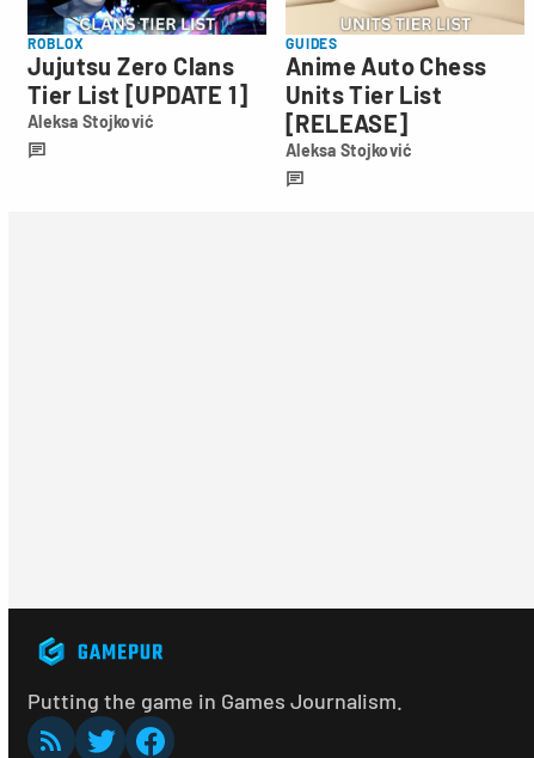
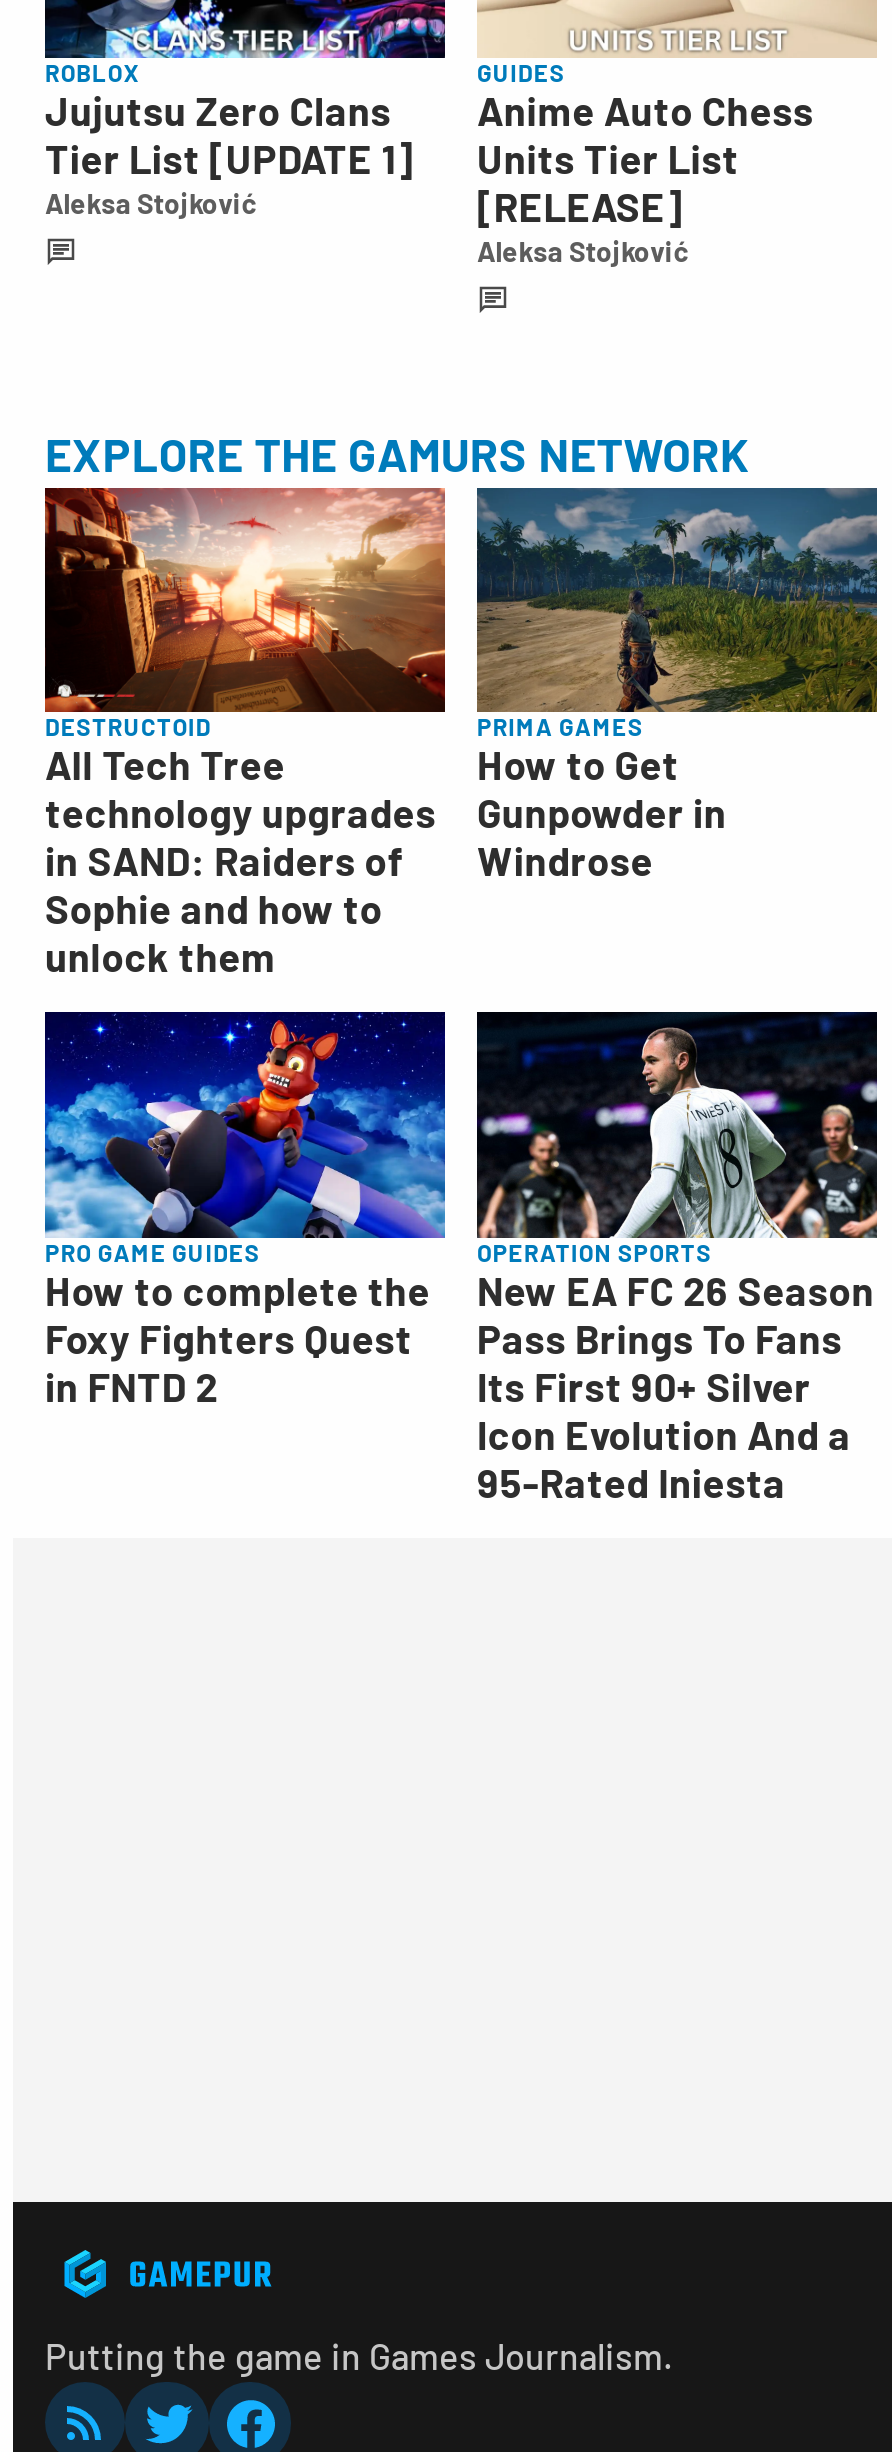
none -> [43,496,447,980] [image] | DESTRUCTOID | All Tech Tree | technology upgrades | in SAND: Raiders of | Sophie and how to | unlock them
none -> [43,1010,447,1409] [image] | PRO GAME GUIDES | How to complete the | Foxy Fighters Quest | in FNTD 2
none -> [45,425,749,481] EXPLORE THE GAMURS NETWORK
none -> [475,486,879,884] [image] | PRIMA GAMES | How to Get | Gunpowder in | Windrose
none -> [475,1010,879,1505] [image] | OPERATION SPORTS | New EA FC 26 Season | Pass Brings To Fans | Its First 90+ Silver | Icon Evolution And a | 95-Rated Iniesta

